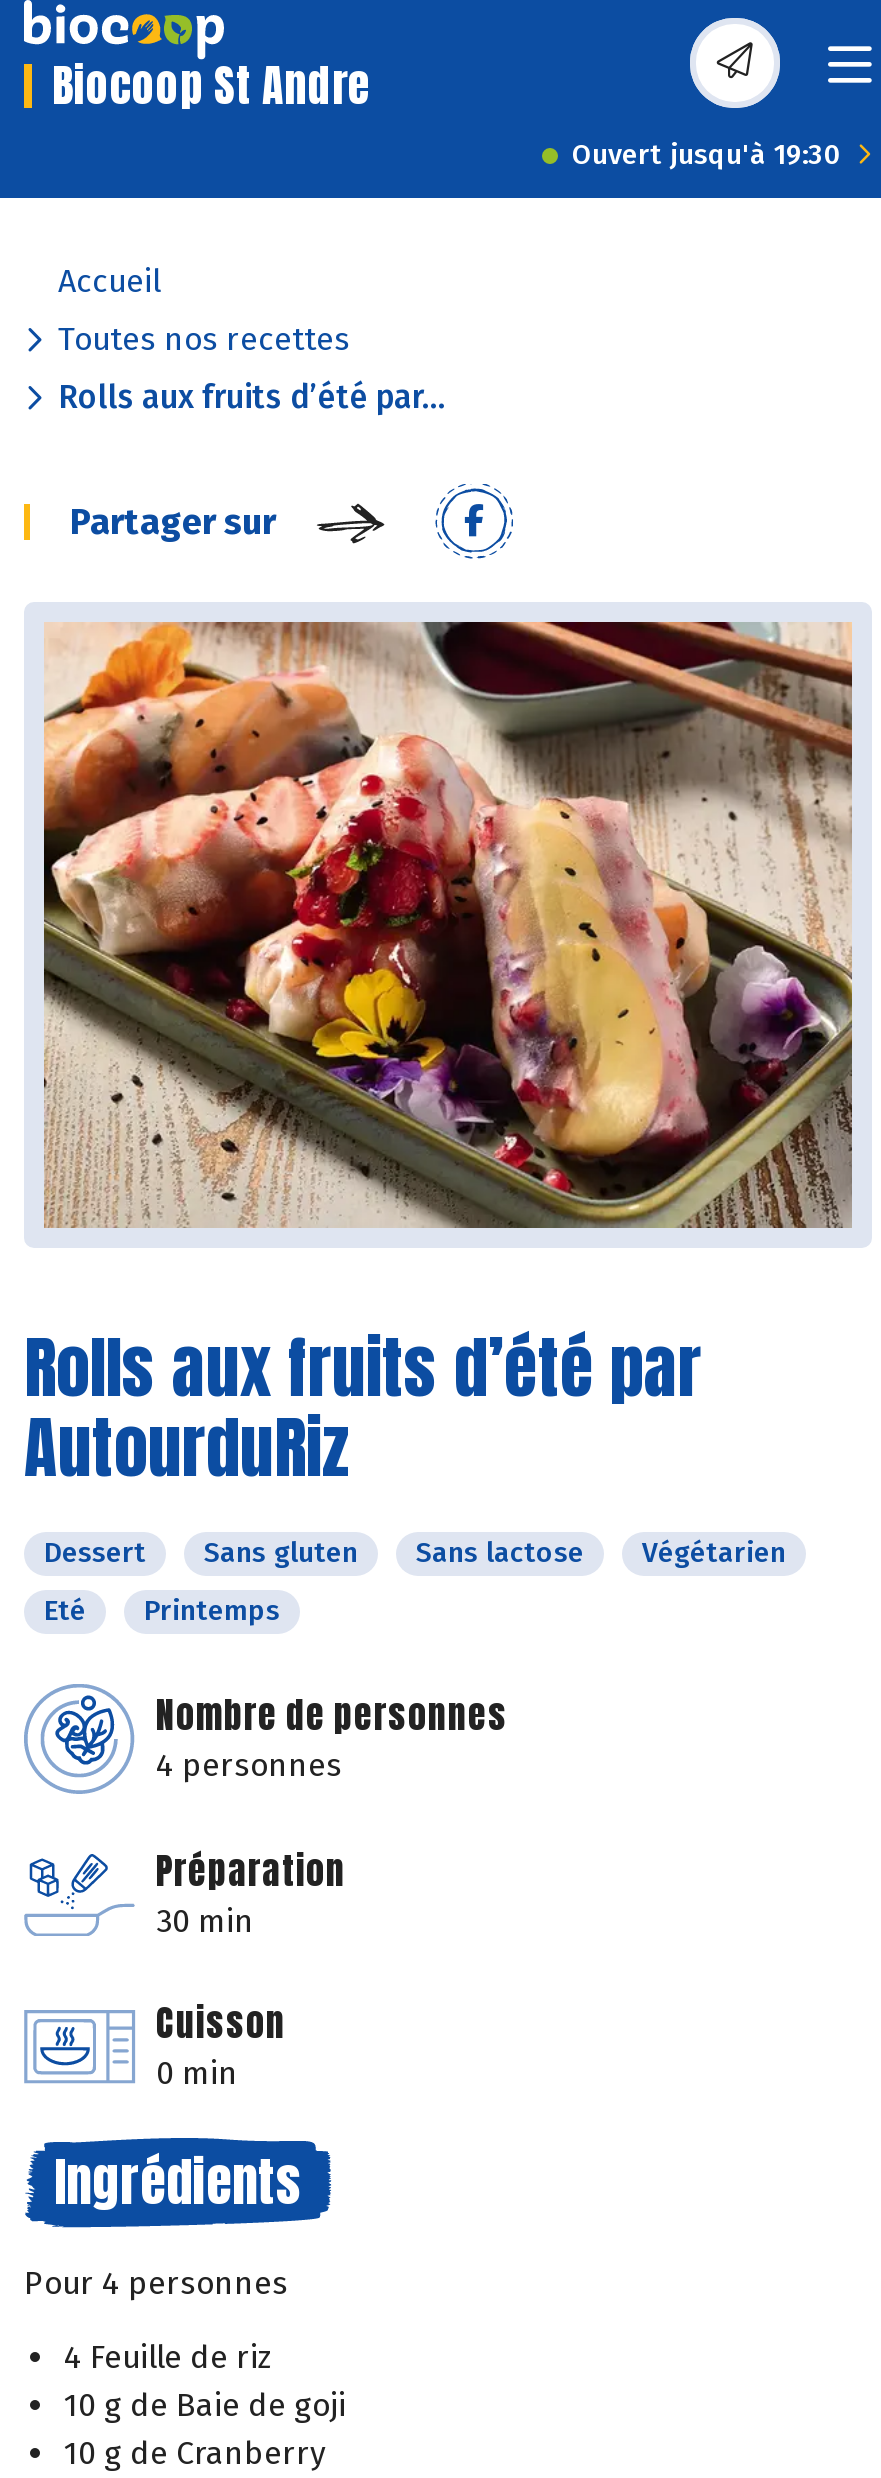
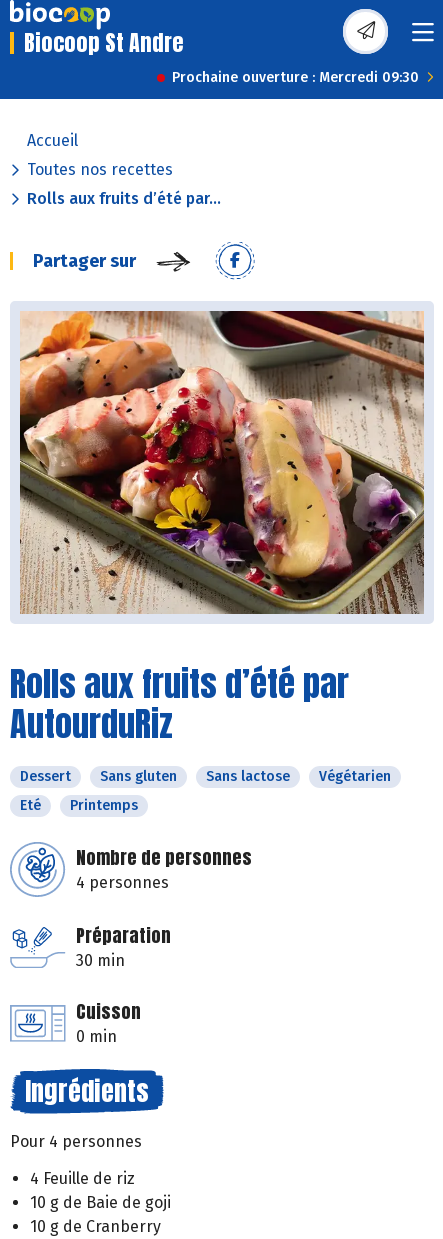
[572,138,842,172] Ouvert jusqu'à 19:30 -> [172,69,419,86] Prochaine ouverture : Mercredi 09:30

